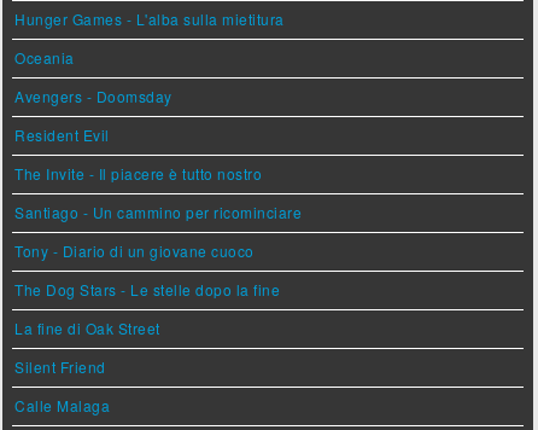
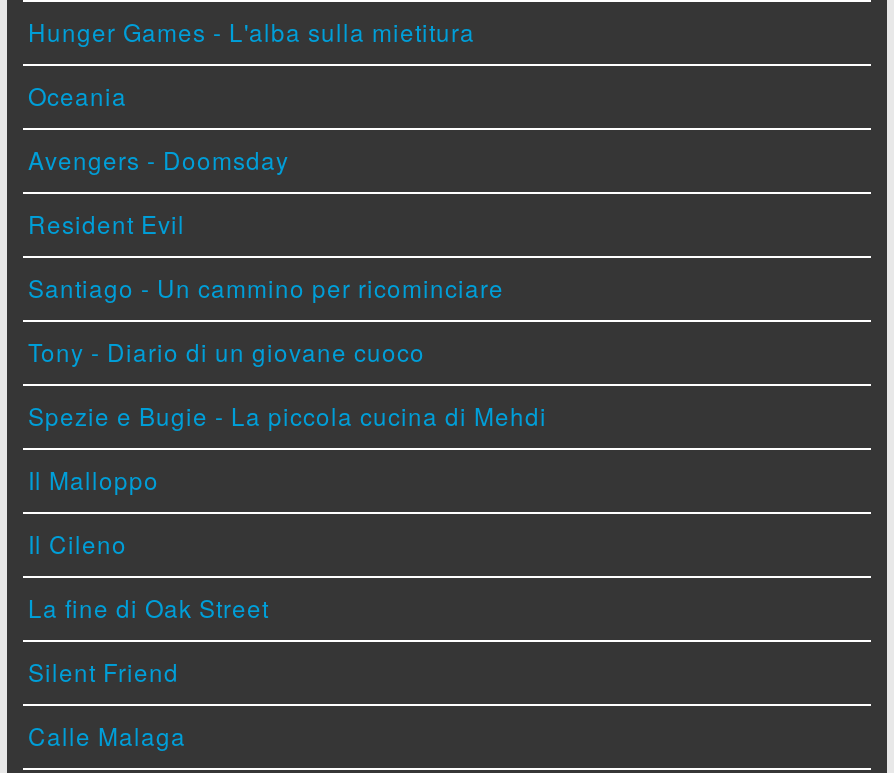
[15,164,262,184] The Invite - Il piacere è tutto nostro -> none
moved [15,202,302,262] -> [28,271,504,369]: Santiago - Un cammino per ricominciare | Tony - Diario di un giovane cuoco
[15,280,280,300] The Dog Stars - Le stelle dopo la fine -> [28,399,547,561] Spezie e Bugie - La piccola cucina di Mehdi | Il Malloppo | Il Cileno

